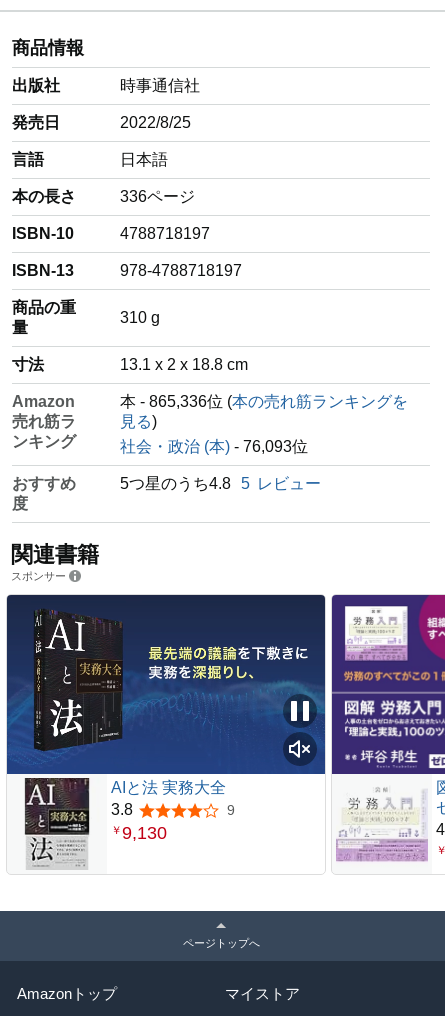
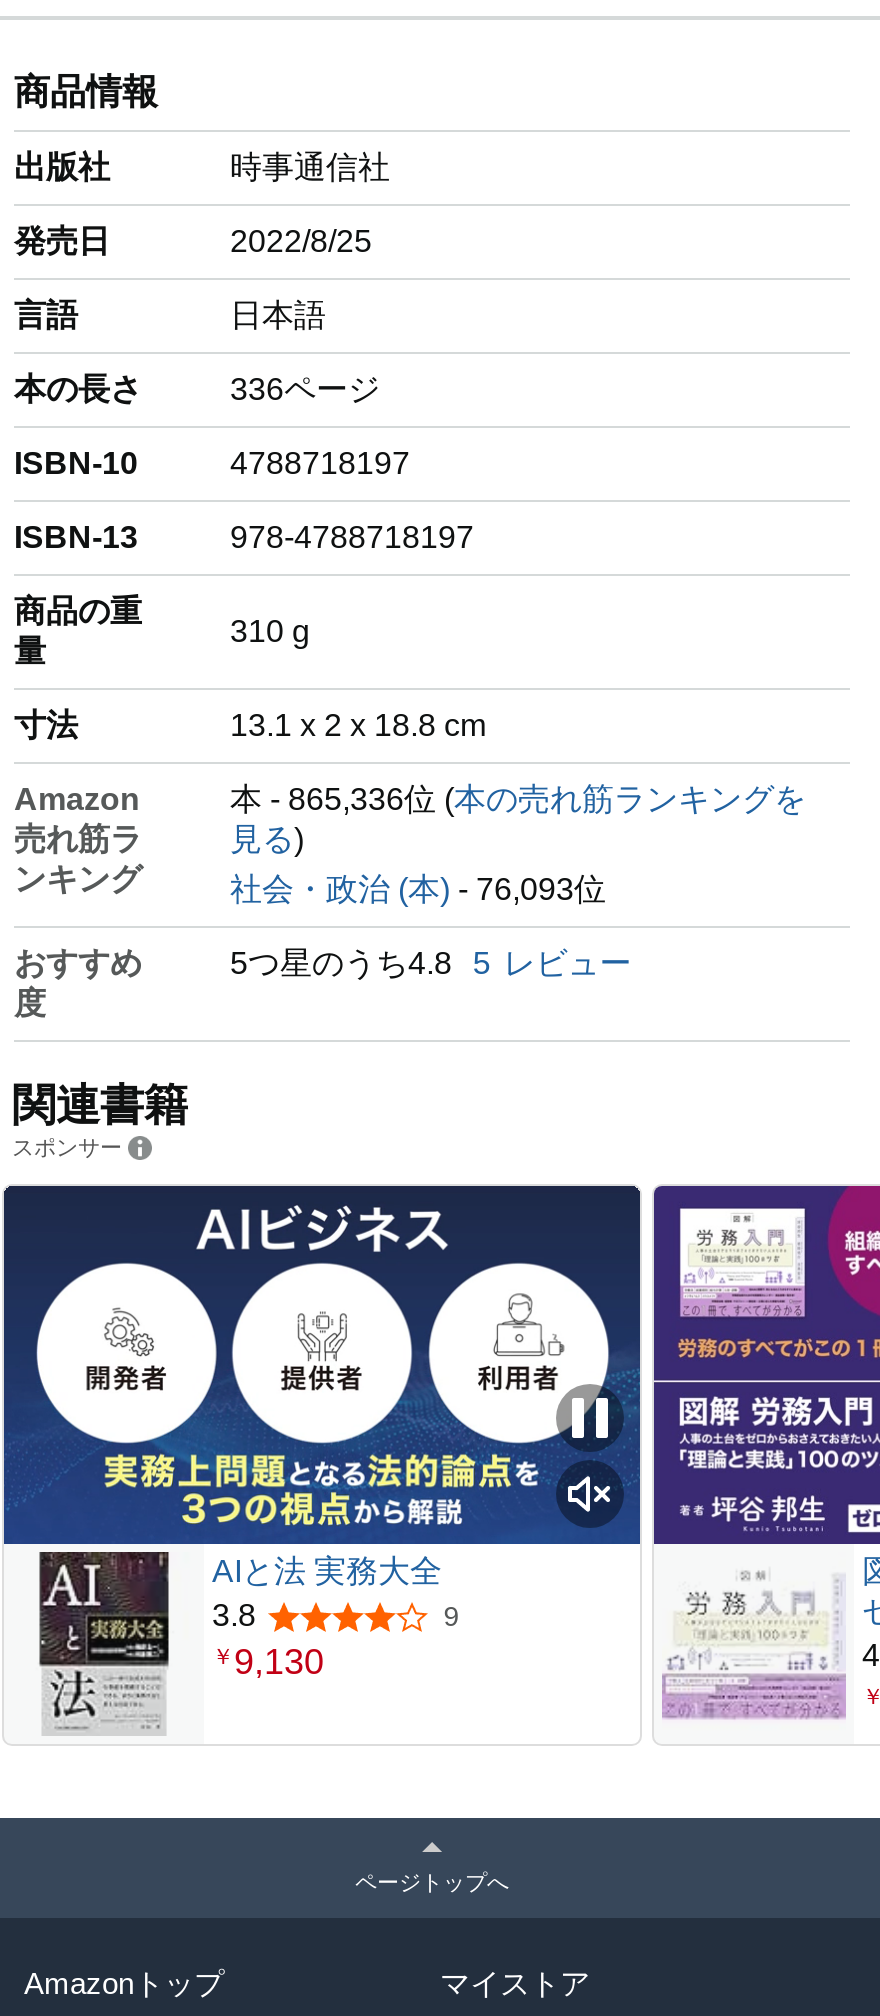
[14,605,317,764] [image] -> [26,1204,636,1528] [image]

